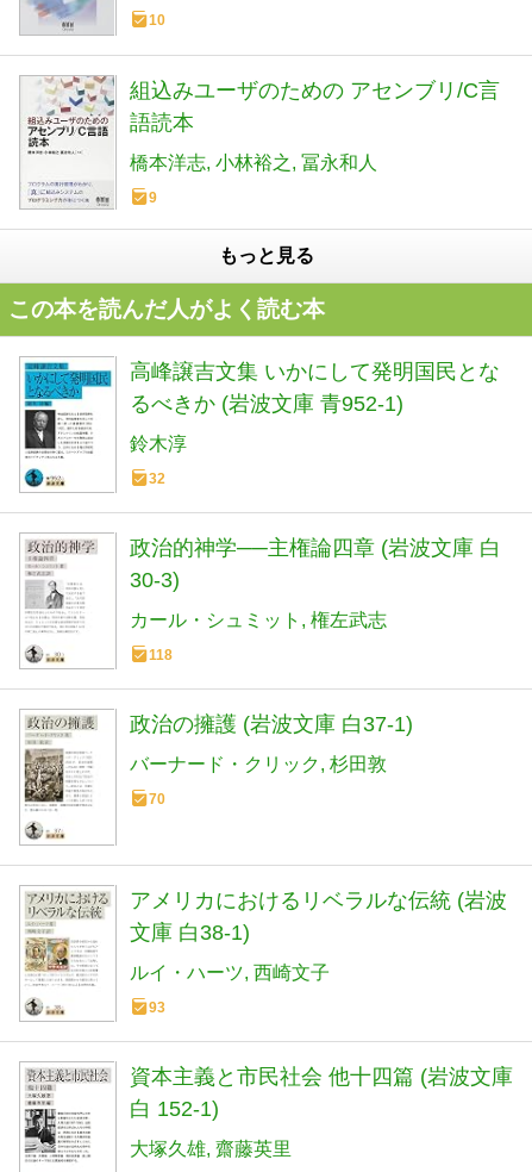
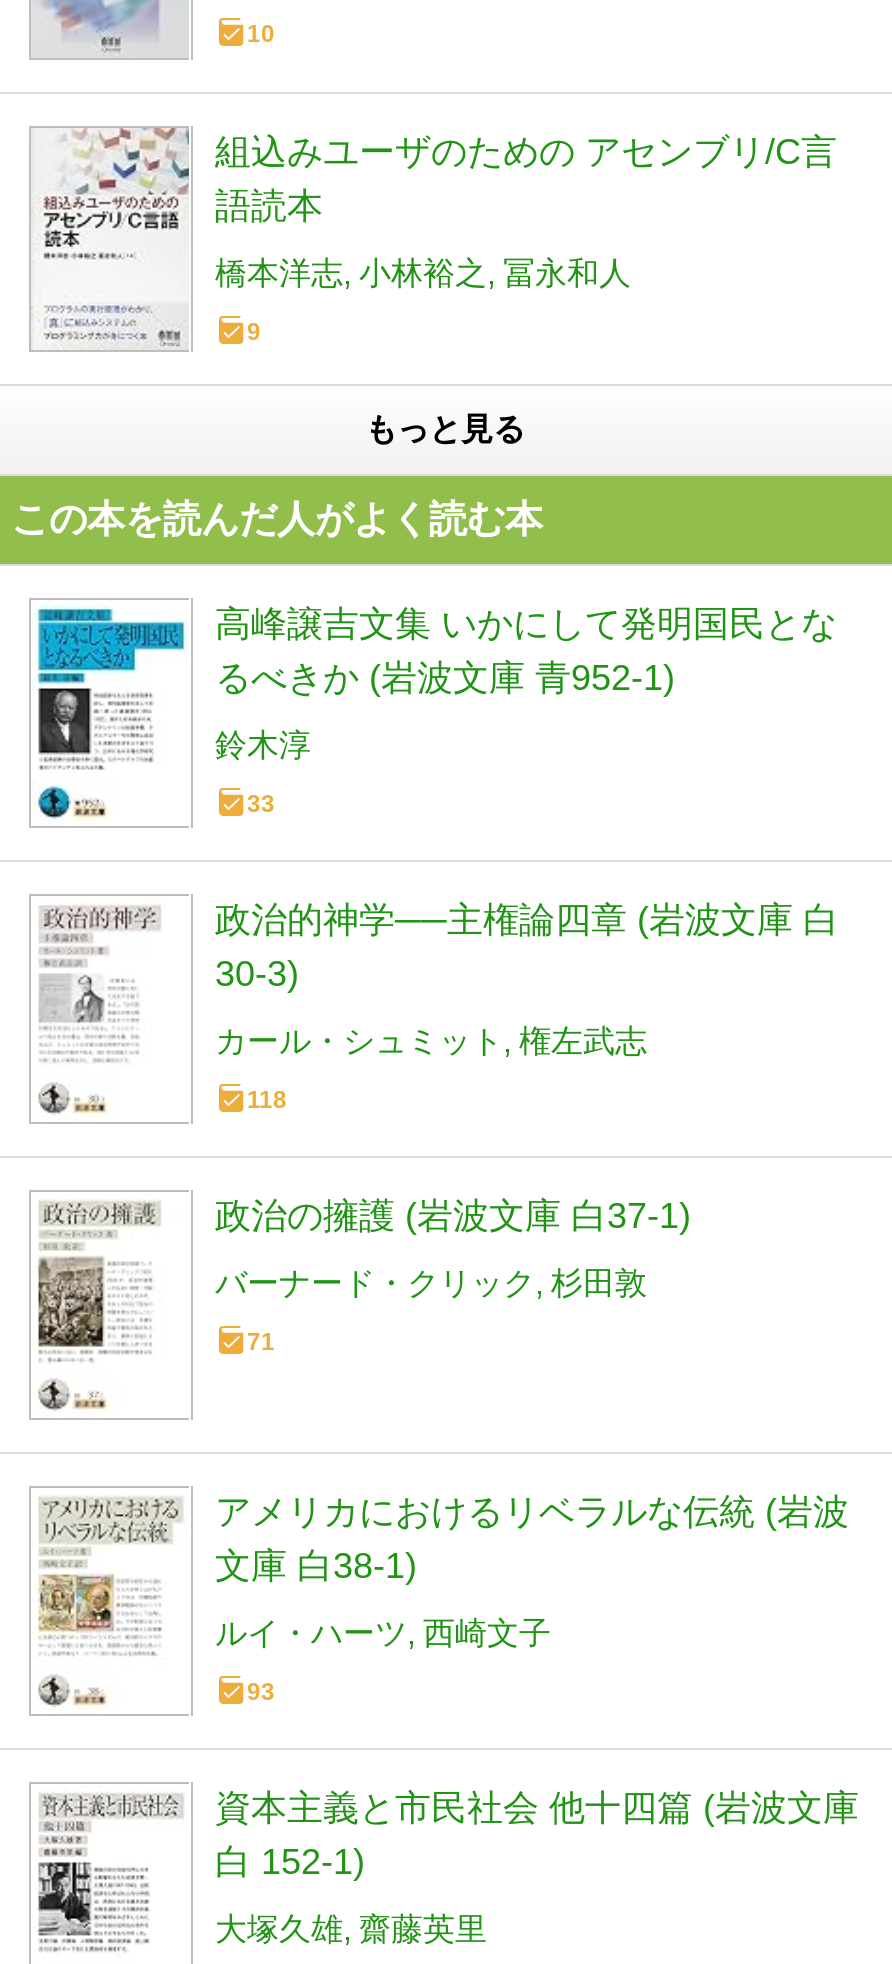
[149,470,165,487] 32 -> [247,790,275,818] 33
[149,790,165,807] 70 -> [247,1327,275,1355] 71

